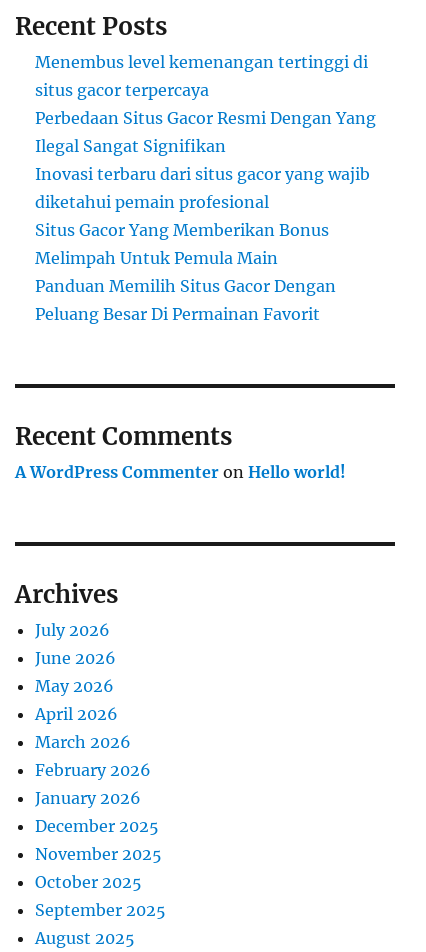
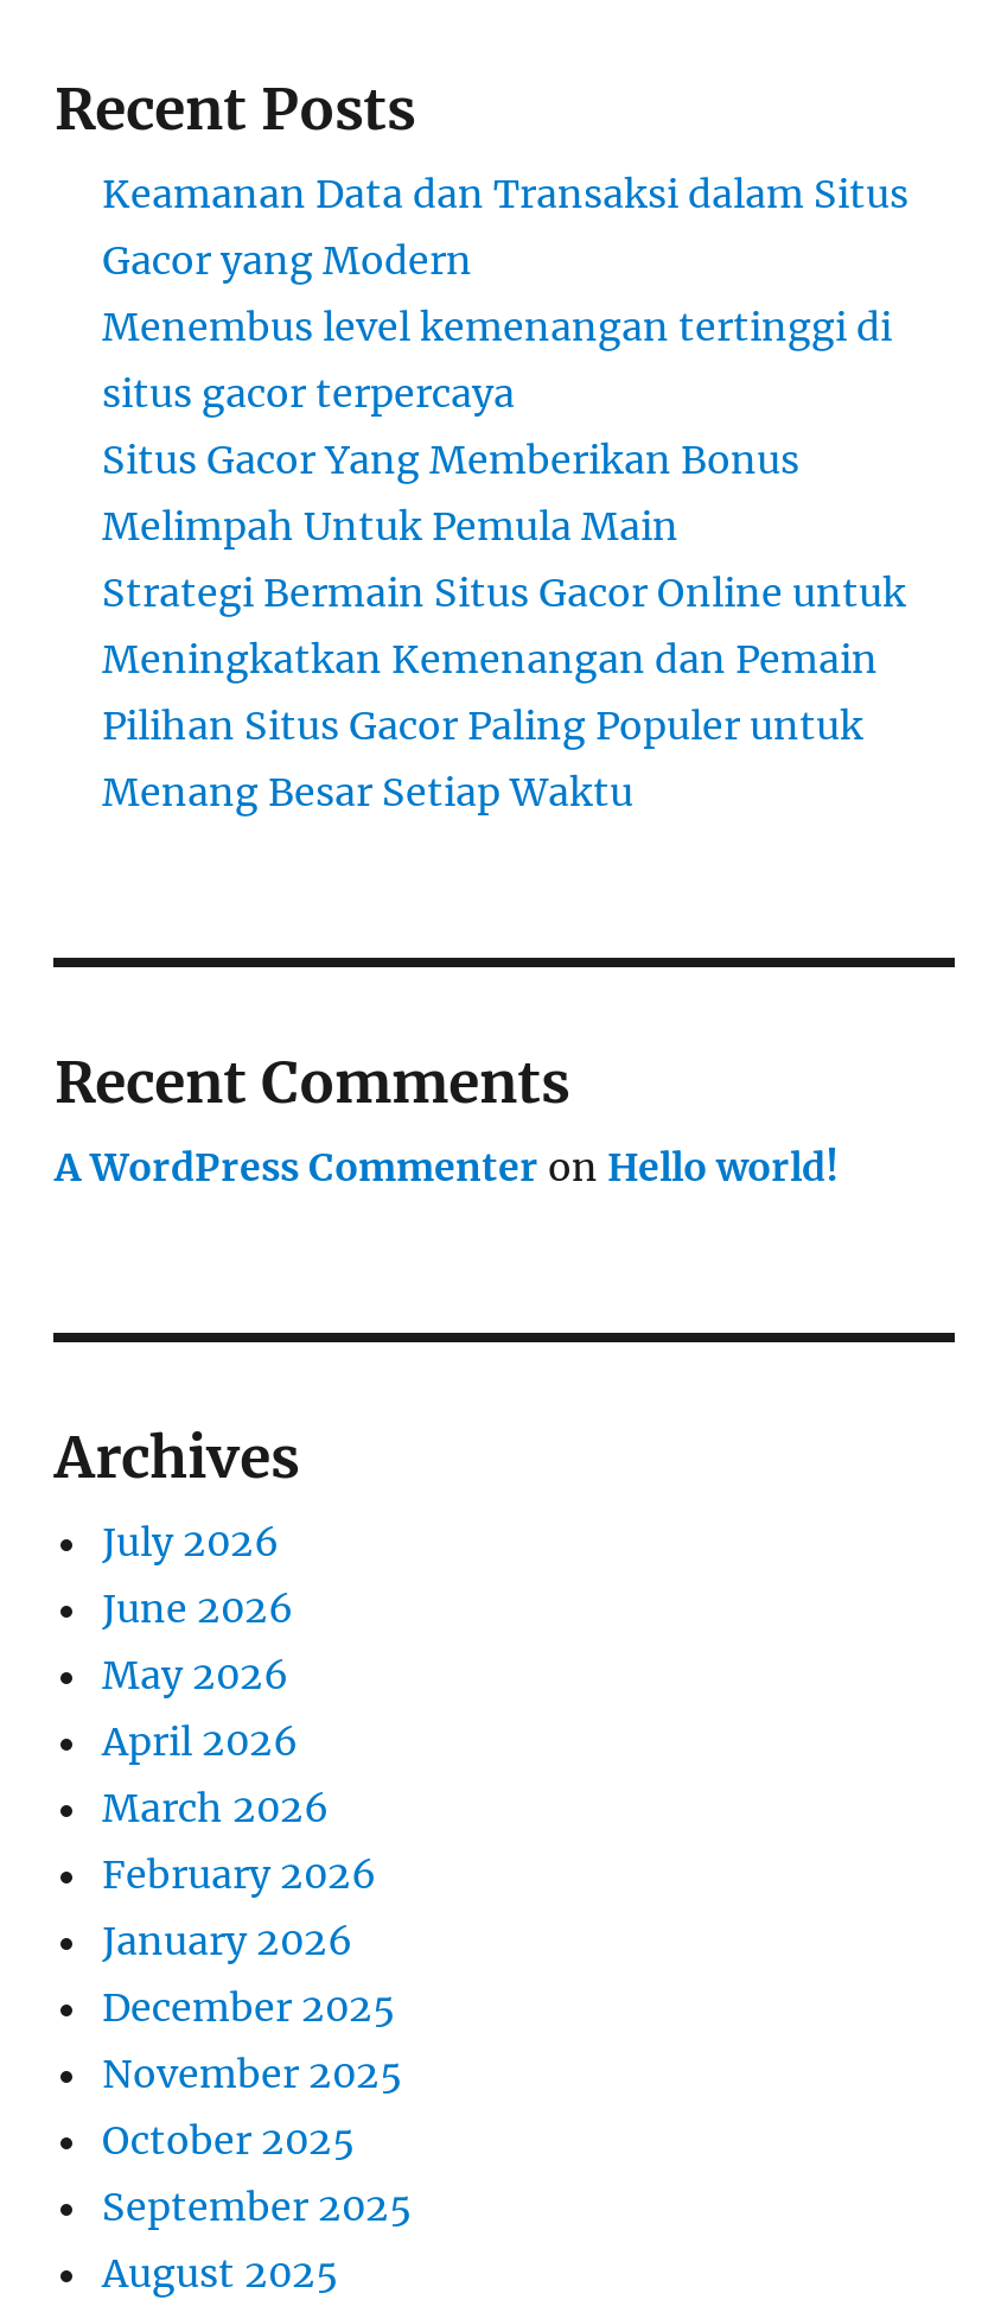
none -> [102,170,908,284] Keamanan Data dan Transaksi dalam Situs | Gacor yang Modern
moved [35,52,368,100] -> [102,303,892,417]: Menembus level kemenangan tertinggi di | situs gacor terpercaya
[35,108,376,212] Perbedaan Situs Gacor Resmi Dengan Yang | Ilegal Sangat Signifikan | Inovasi terbaru dari situs gacor yang wajib | diketahui pemain profesional -> none
moved [35,220,329,268] -> [102,436,799,550]: Situs Gacor Yang Memberikan Bonus | Melimpah Untuk Pemula Main
[35,276,336,324] Panduan Memilih Situs Gacor Dengan | Peluang Besar Di Permainan Favorit -> [102,569,906,816] Strategi Bermain Situs Gacor Online untuk | Meningkatkan Kemenangan dan Pemain | Pilihan Situs Gacor Paling Populer untuk | Menang Besar Setiap Waktu

